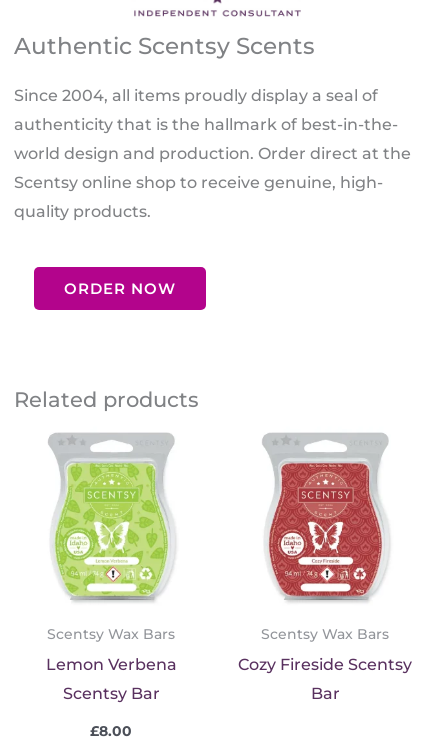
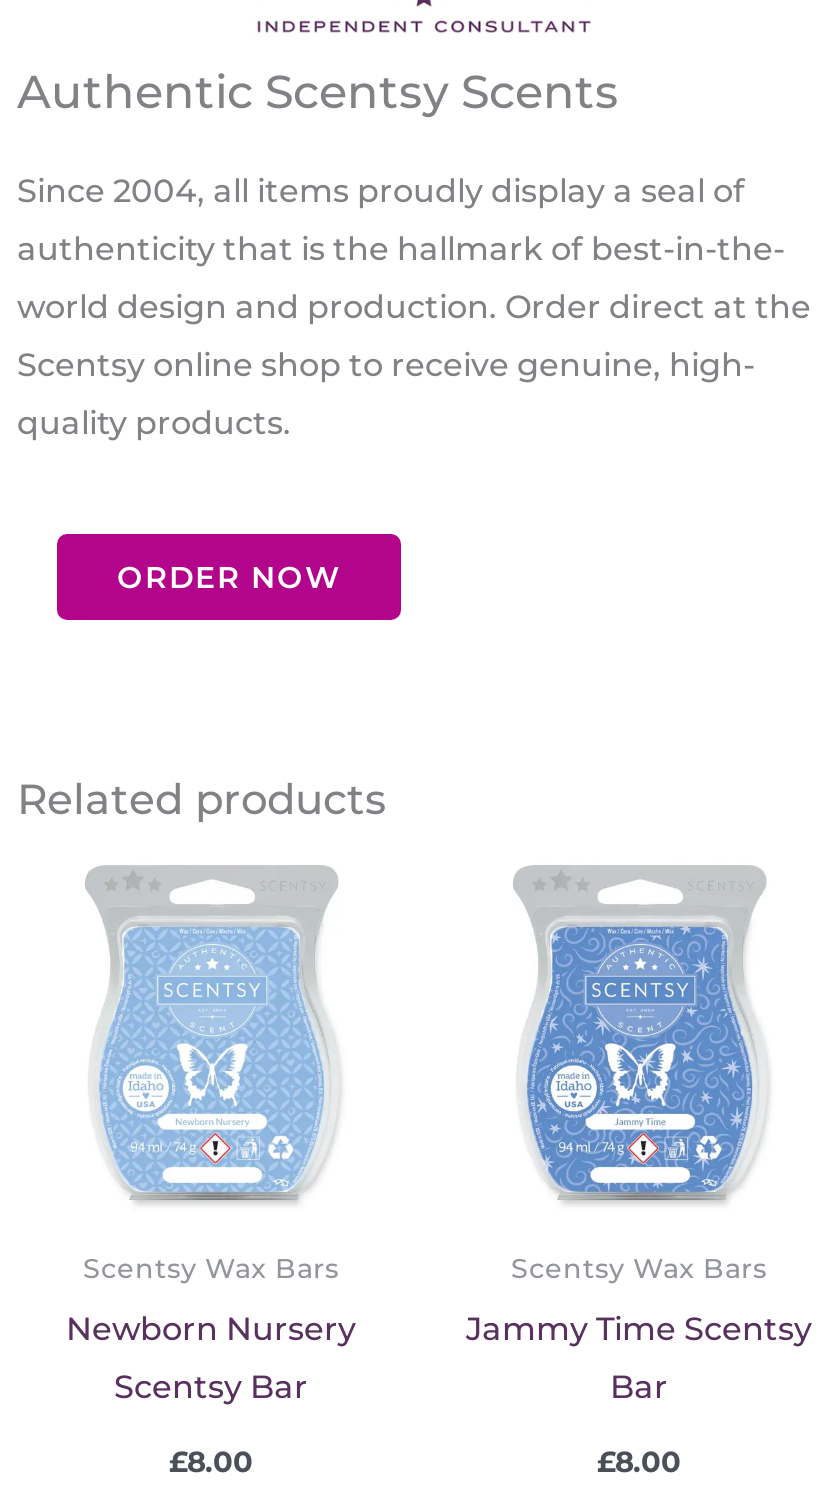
[54,462,169,596] [image] -> [99,926,325,1194] [image]
[268,462,383,597] [image] -> [525,924,753,1192] [image]
[45,655,176,674] Lemon Verbena -> [66,1309,356,1347] Newborn Nursery
[238,655,412,674] Cozy Fireside Scentsy -> [466,1309,812,1347] Jammy Time Scentsy
none -> [597,1443,681,1479] £8.00

